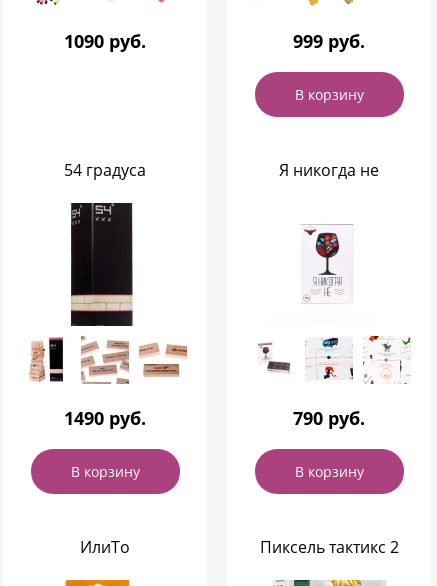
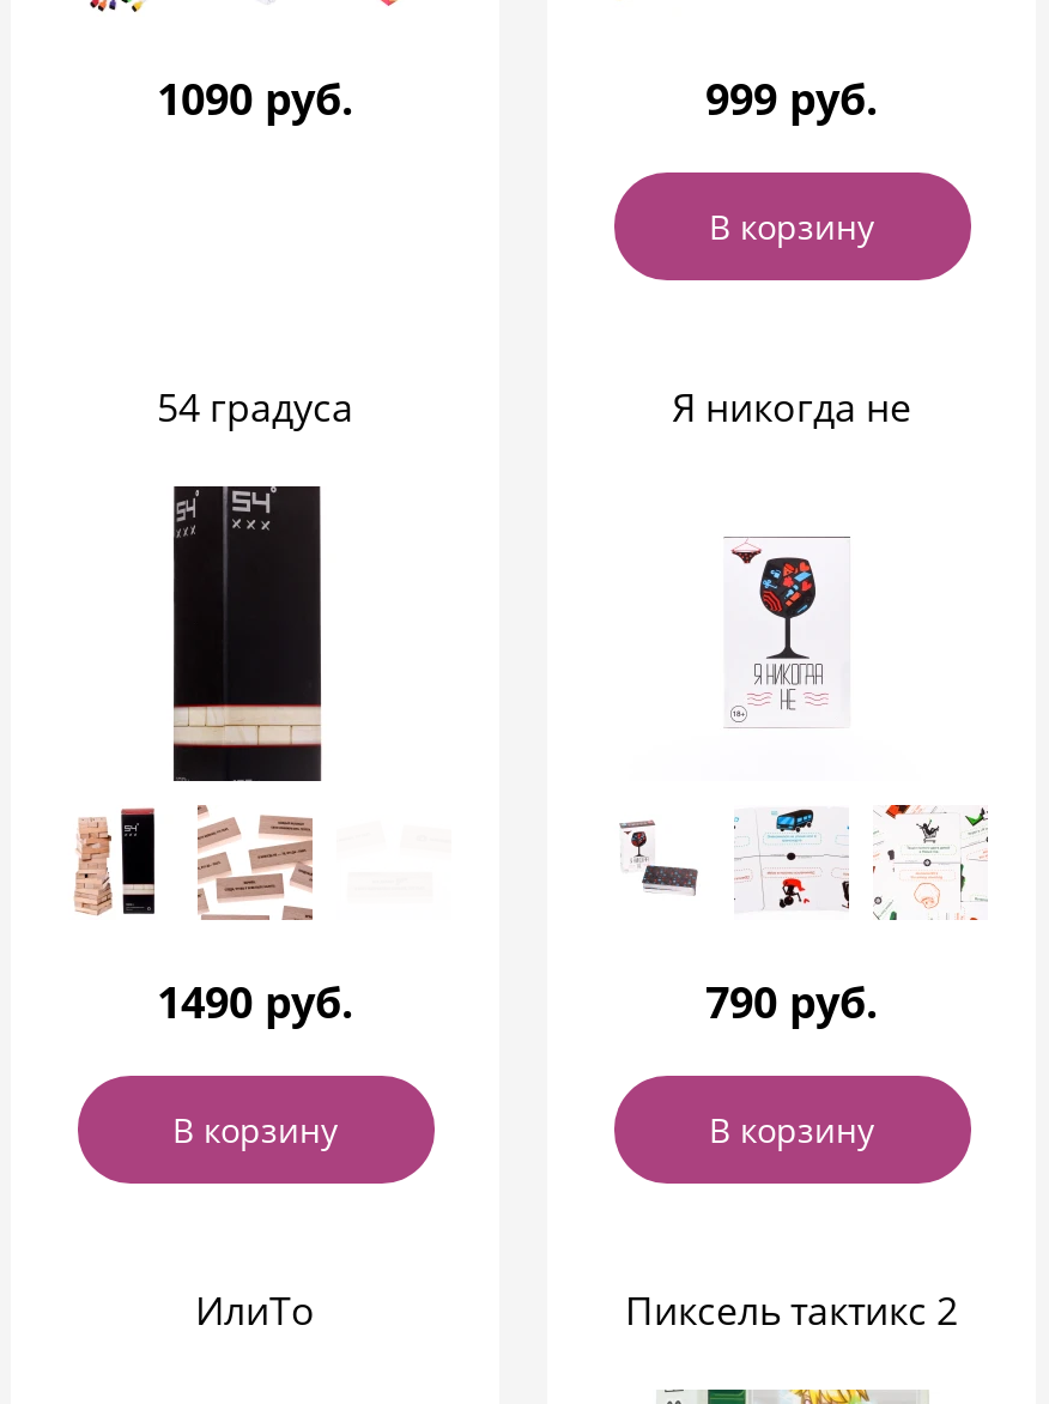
[138,342,188,378] [image] -> none

